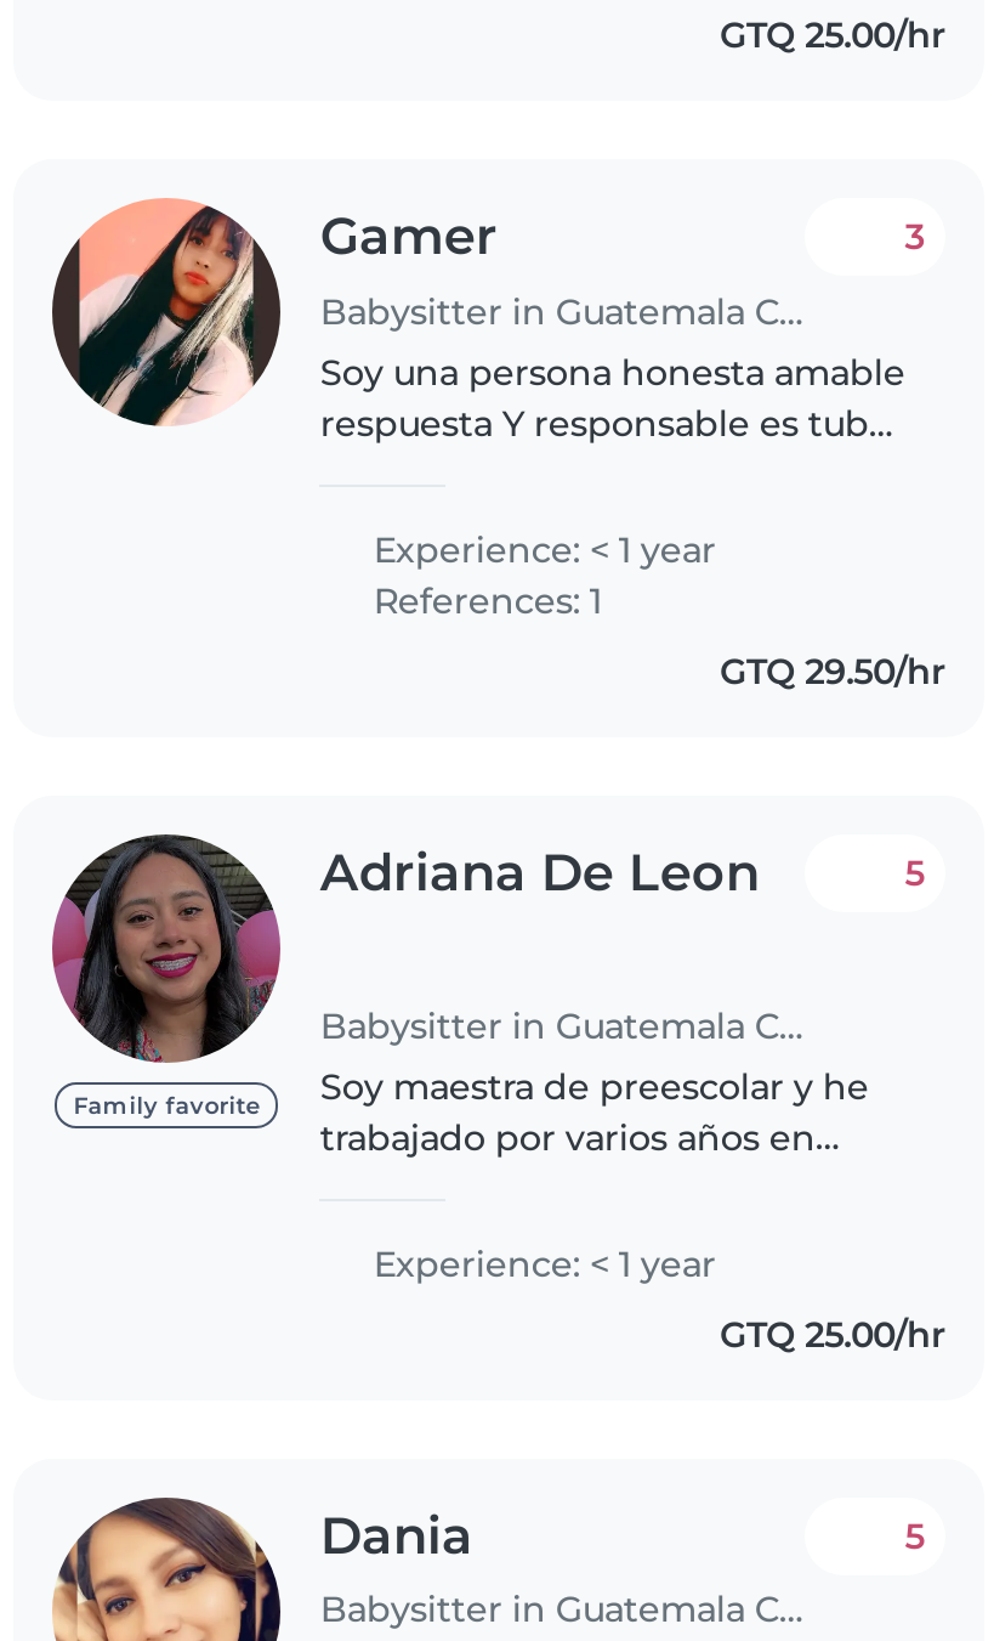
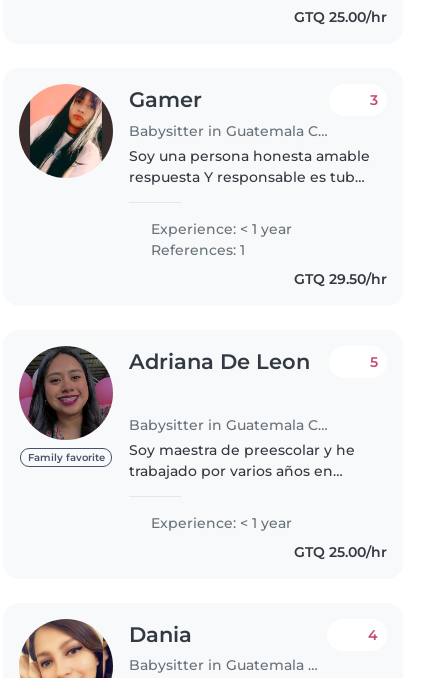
[905,1514,924,1557] 5 -> [368,626,378,644] 4

